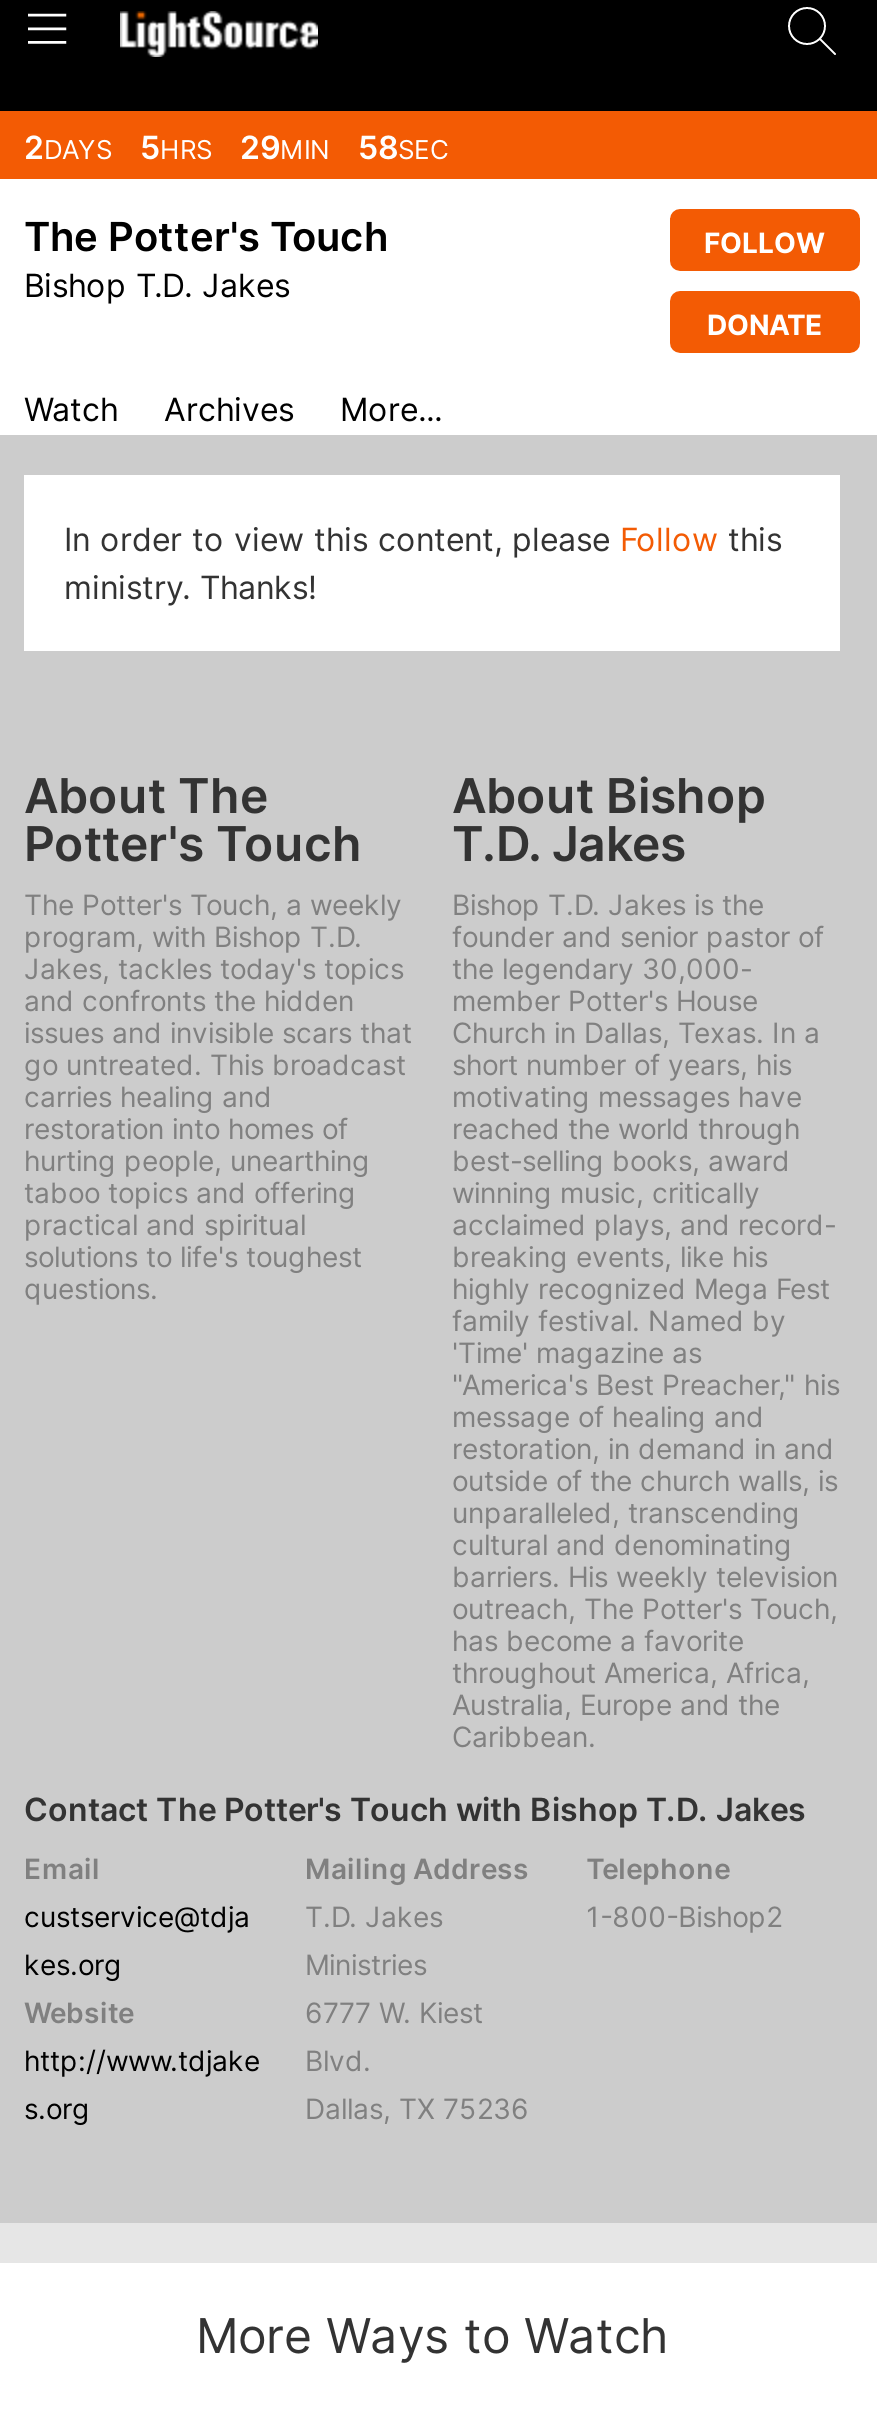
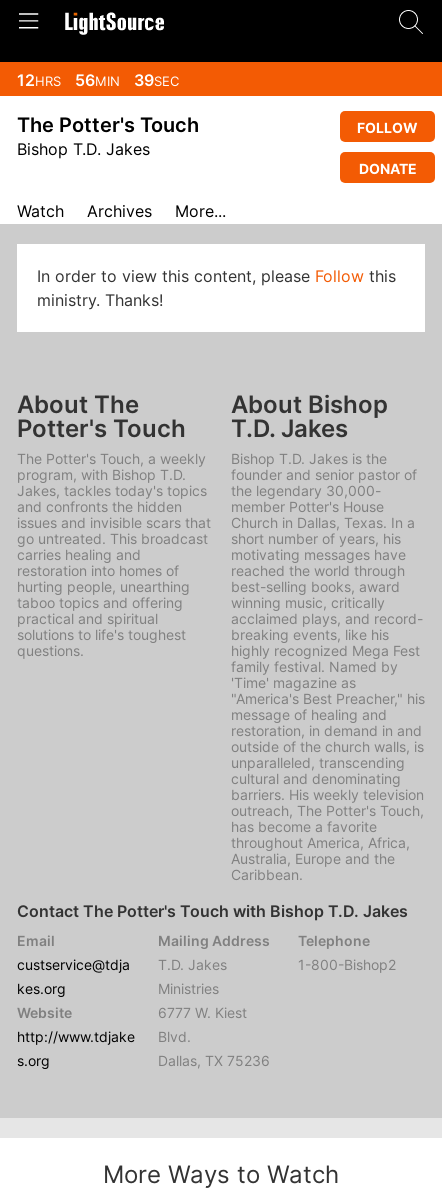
[24,127,456,167] 2DAYS 5HRS 29MIN 58SEC -> [17,70,183,90] 12HRS 56MIN 39SEC

